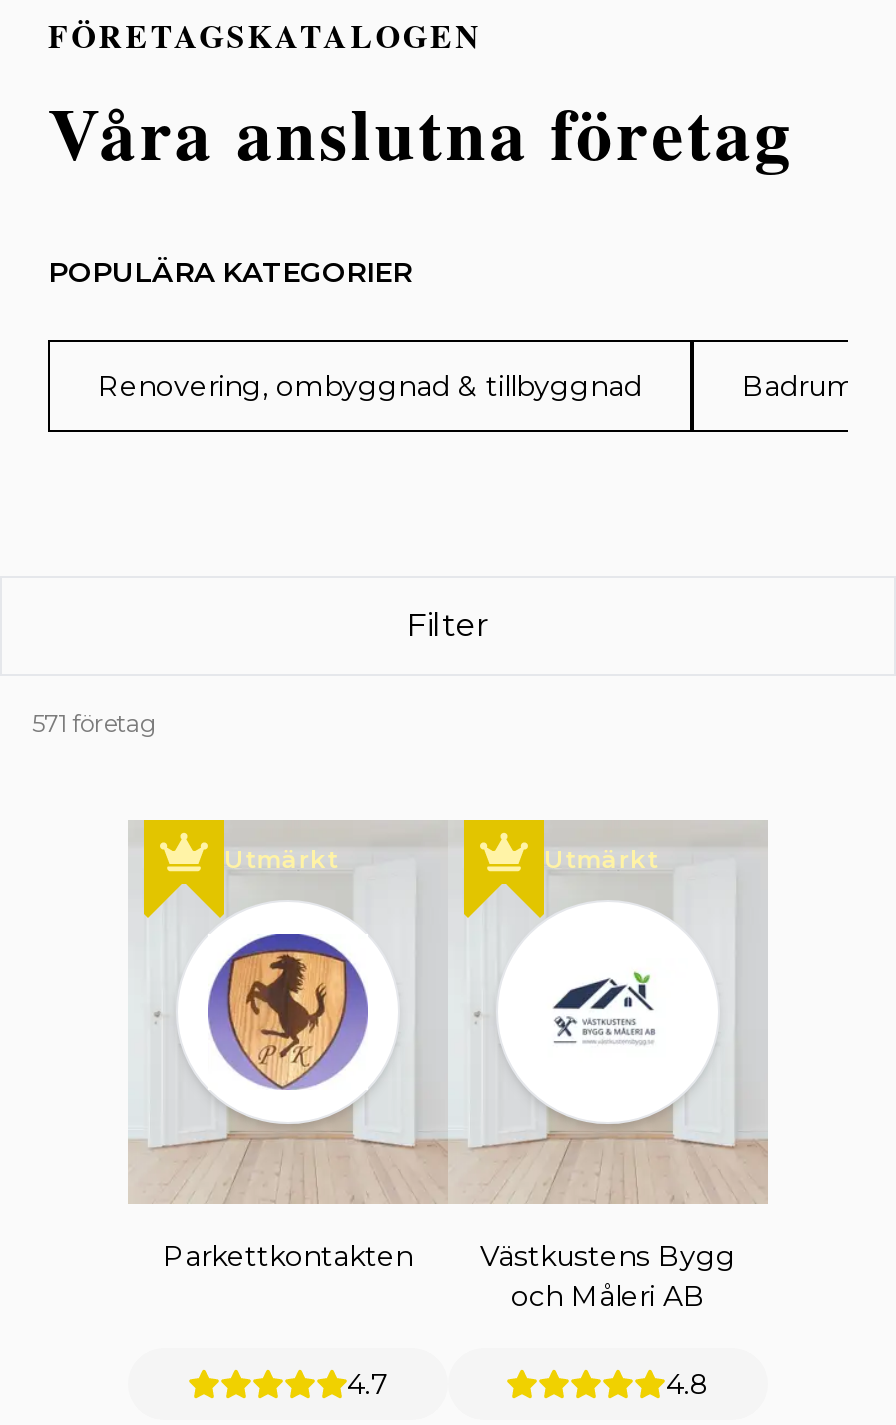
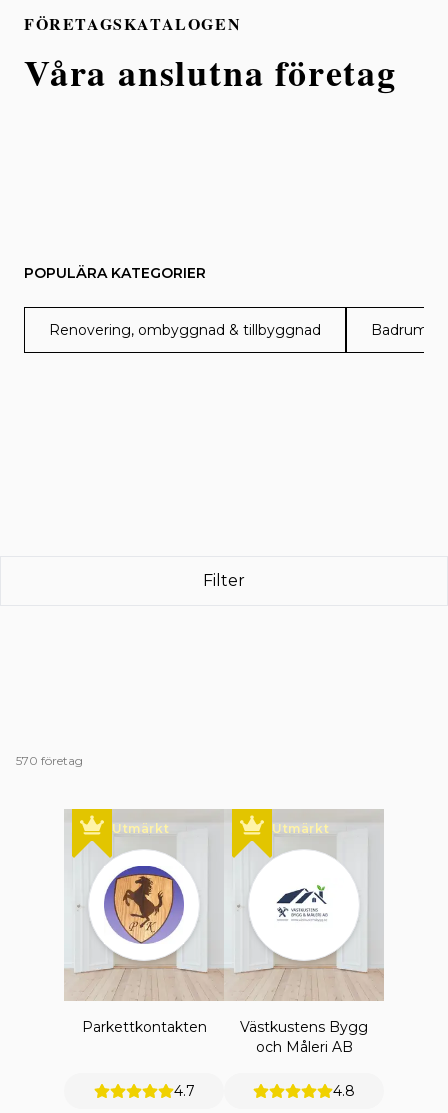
[32,708,156,738] 571 företag -> [16,753,83,768] 570 företag

